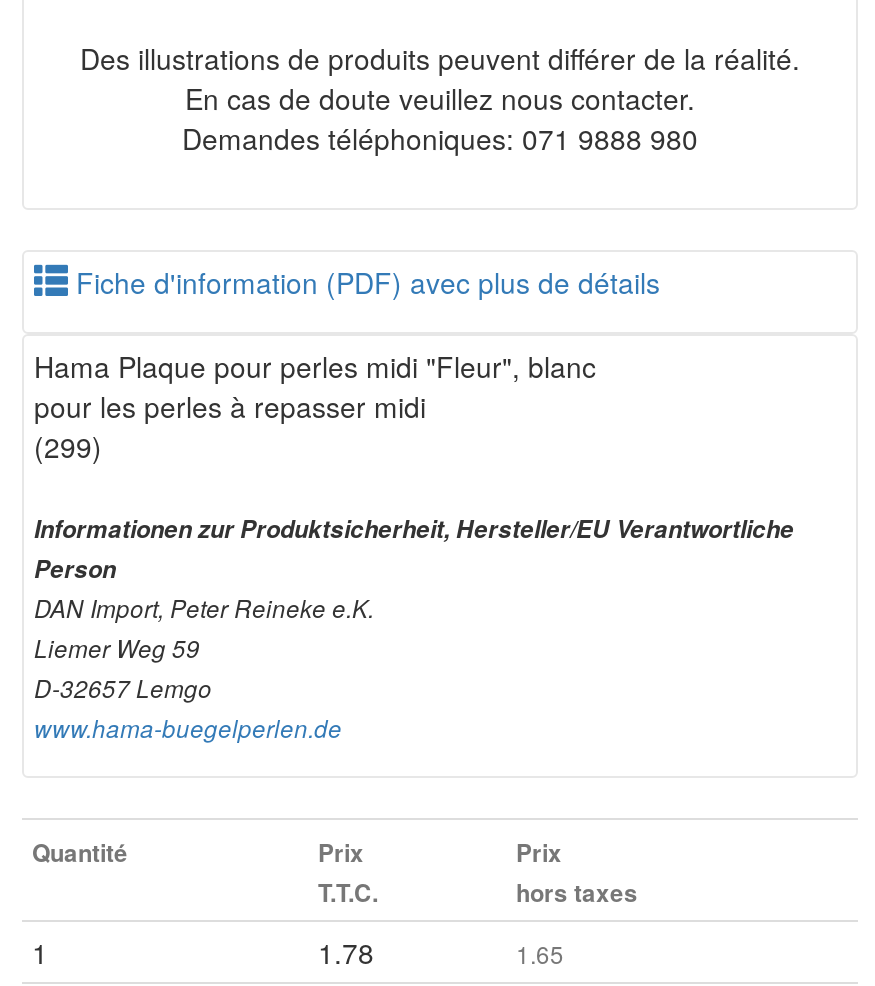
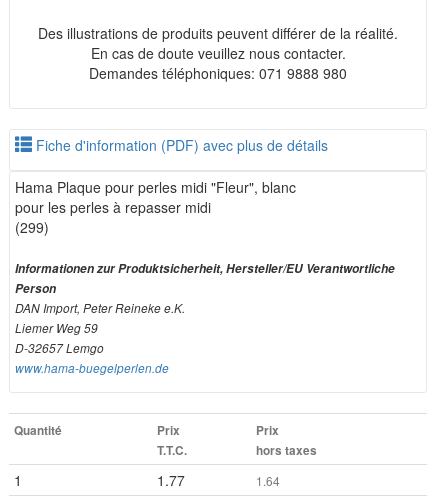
[318,932,374,972] 1.78 -> [157,470,185,490] 1.77
[516,936,564,970] 1.65 -> [256,472,280,489] 1.64

